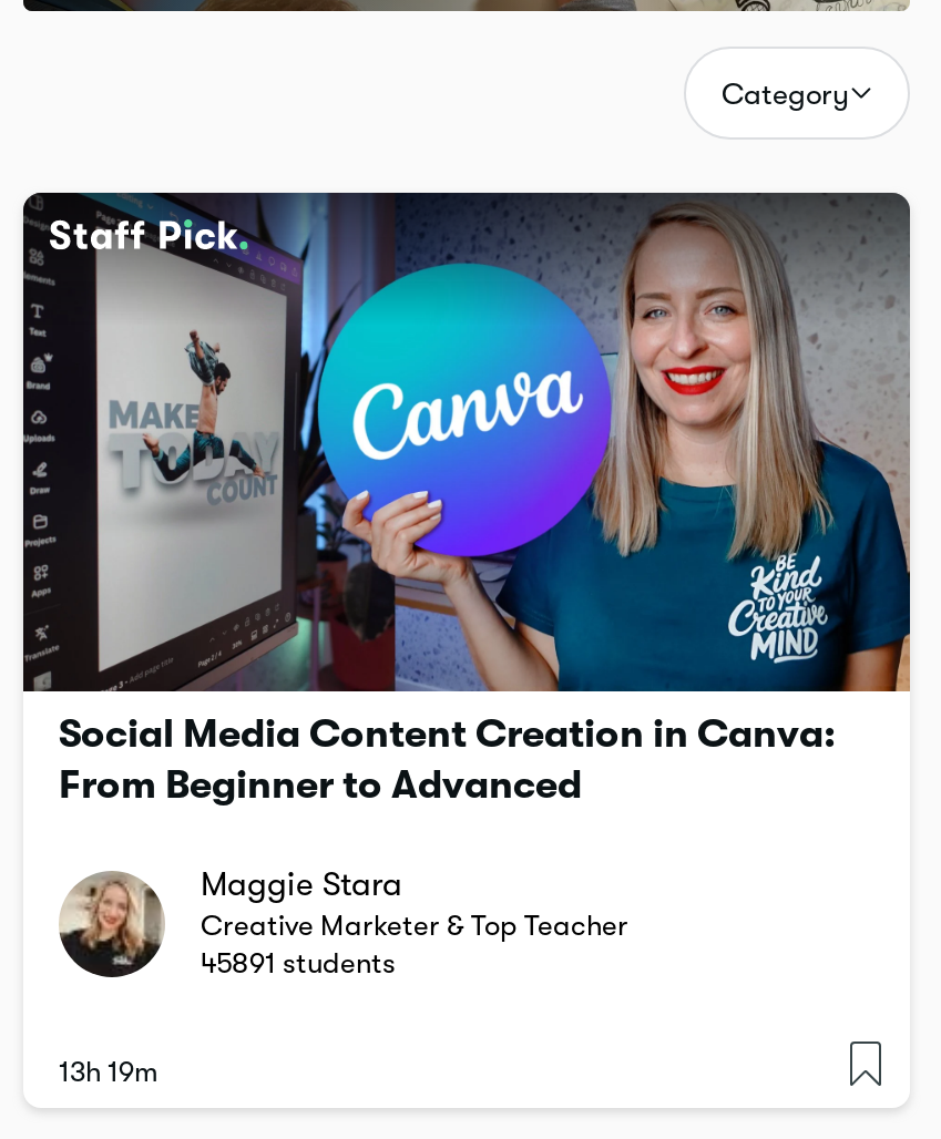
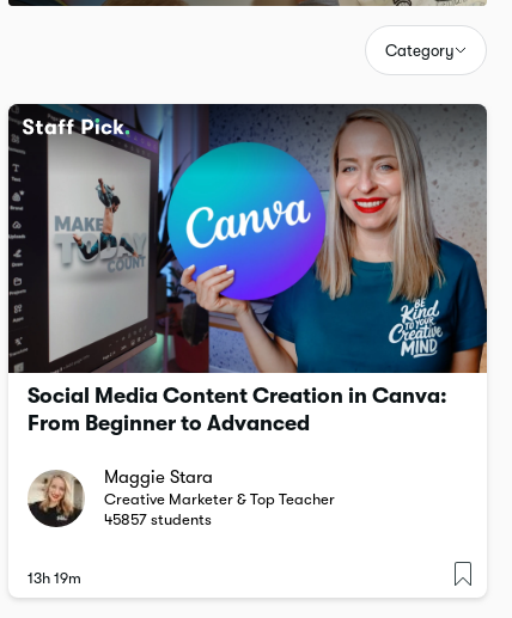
[201,946,396,979] 45891 students -> [104,510,212,528] 45857 students

